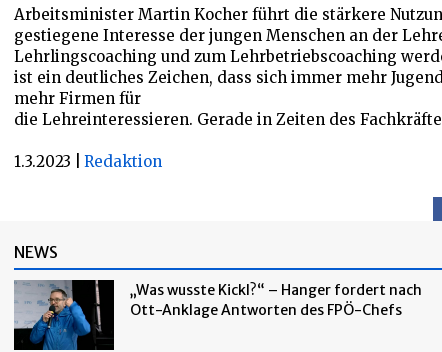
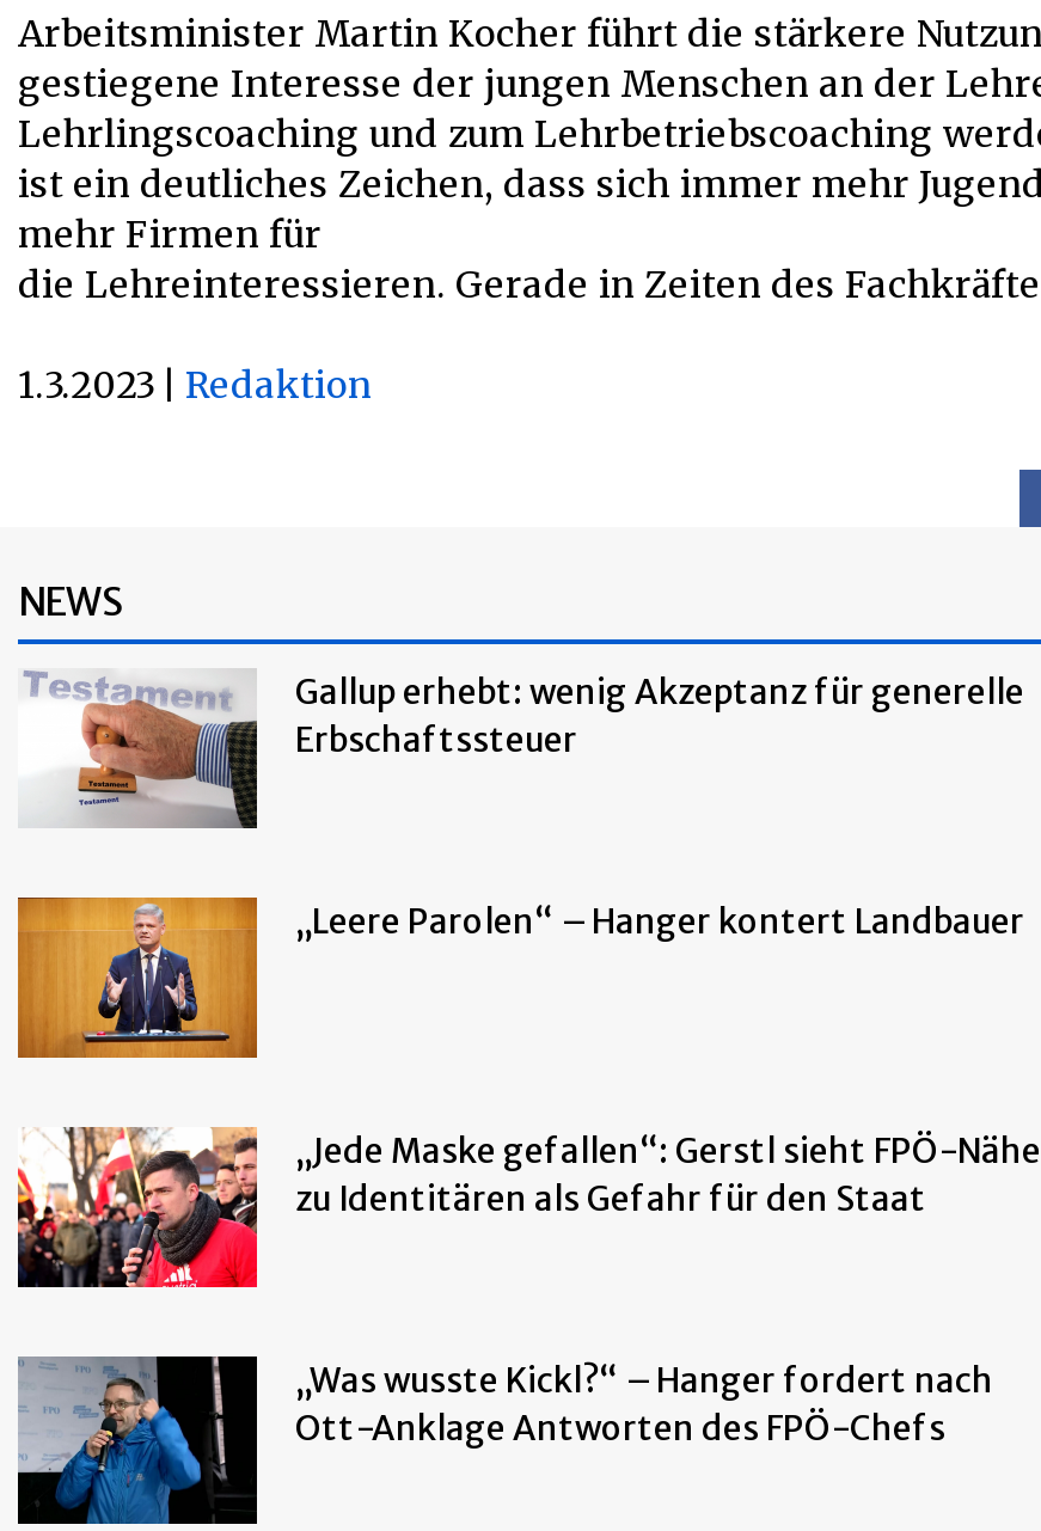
none -> [16,894,1024,1061] [image] | „Leere Parolen“ – Hanger kontert Landbauer
none -> [16,1126,1041,1291] [image] | „Jede Maske gefallen“: Gerstl sieht FPÖ-Nähe | zu Identitären als Gefahr für den Staat
none -> [20,669,1024,832] [image] | Gallup erhebt: wenig Akzeptanz für generelle | Erbschaftssteuer

